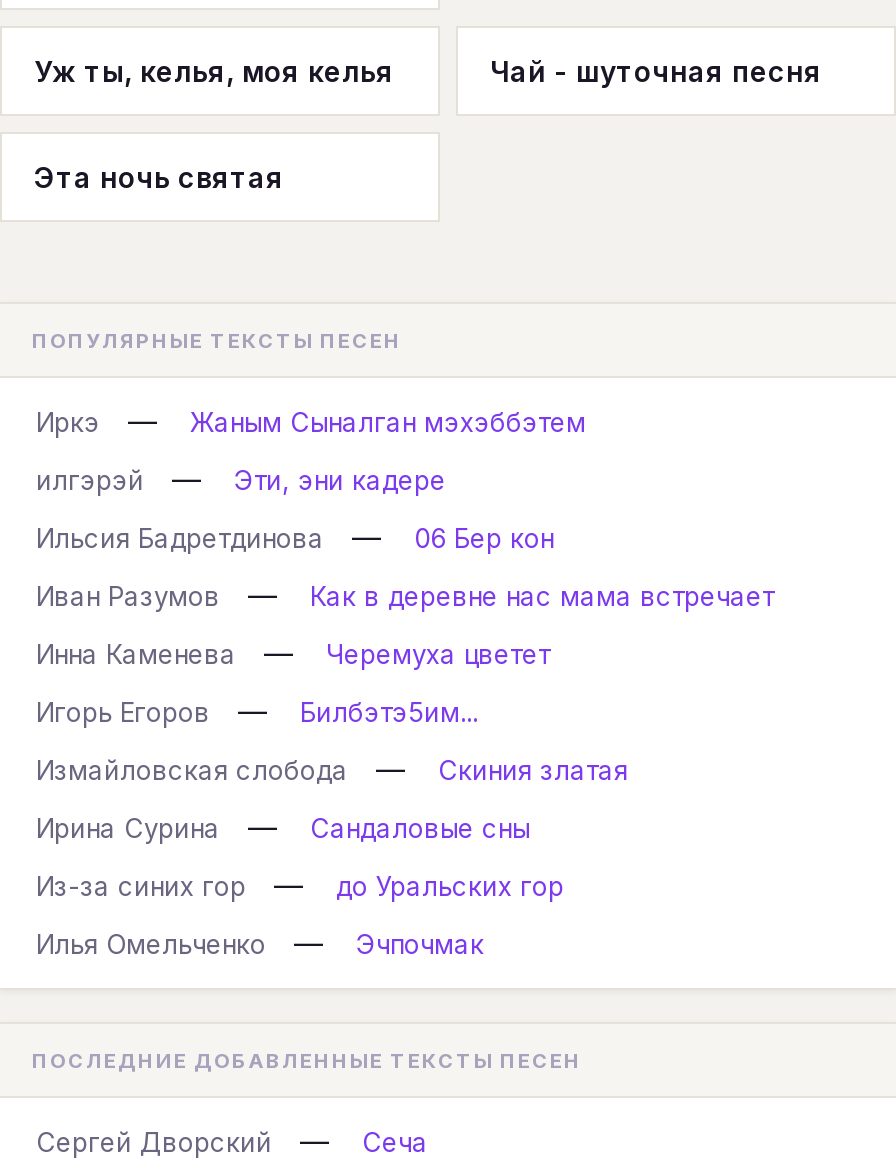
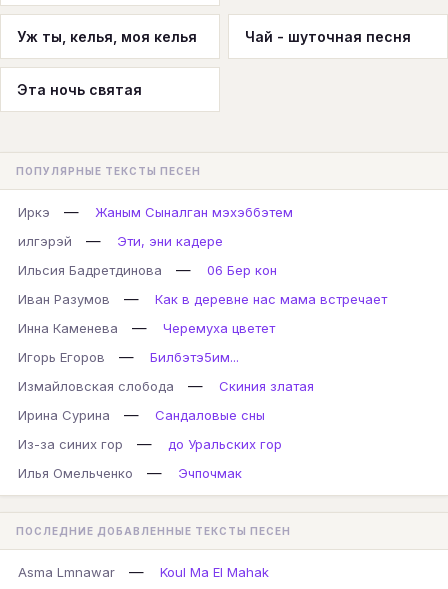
[36,1126,272,1158] Сергей Дворский -> [18,564,115,580] Asma Lmnawar
[362,1126,428,1158] Сеча -> [160,564,269,580] Koul Ma El Mahak

